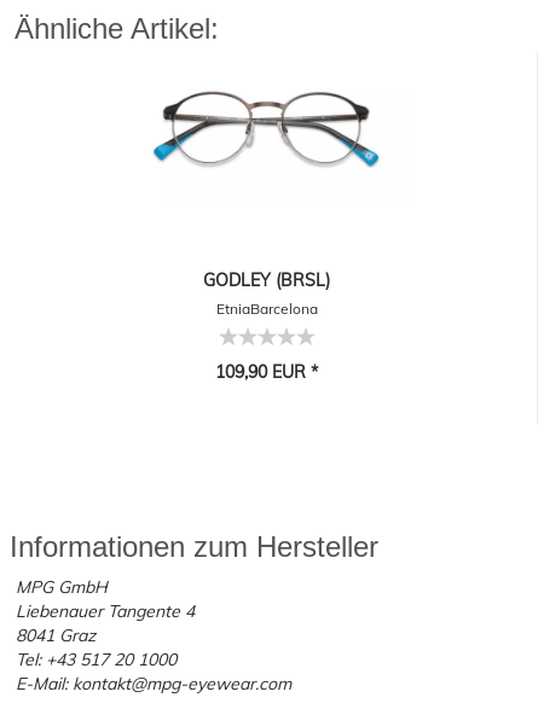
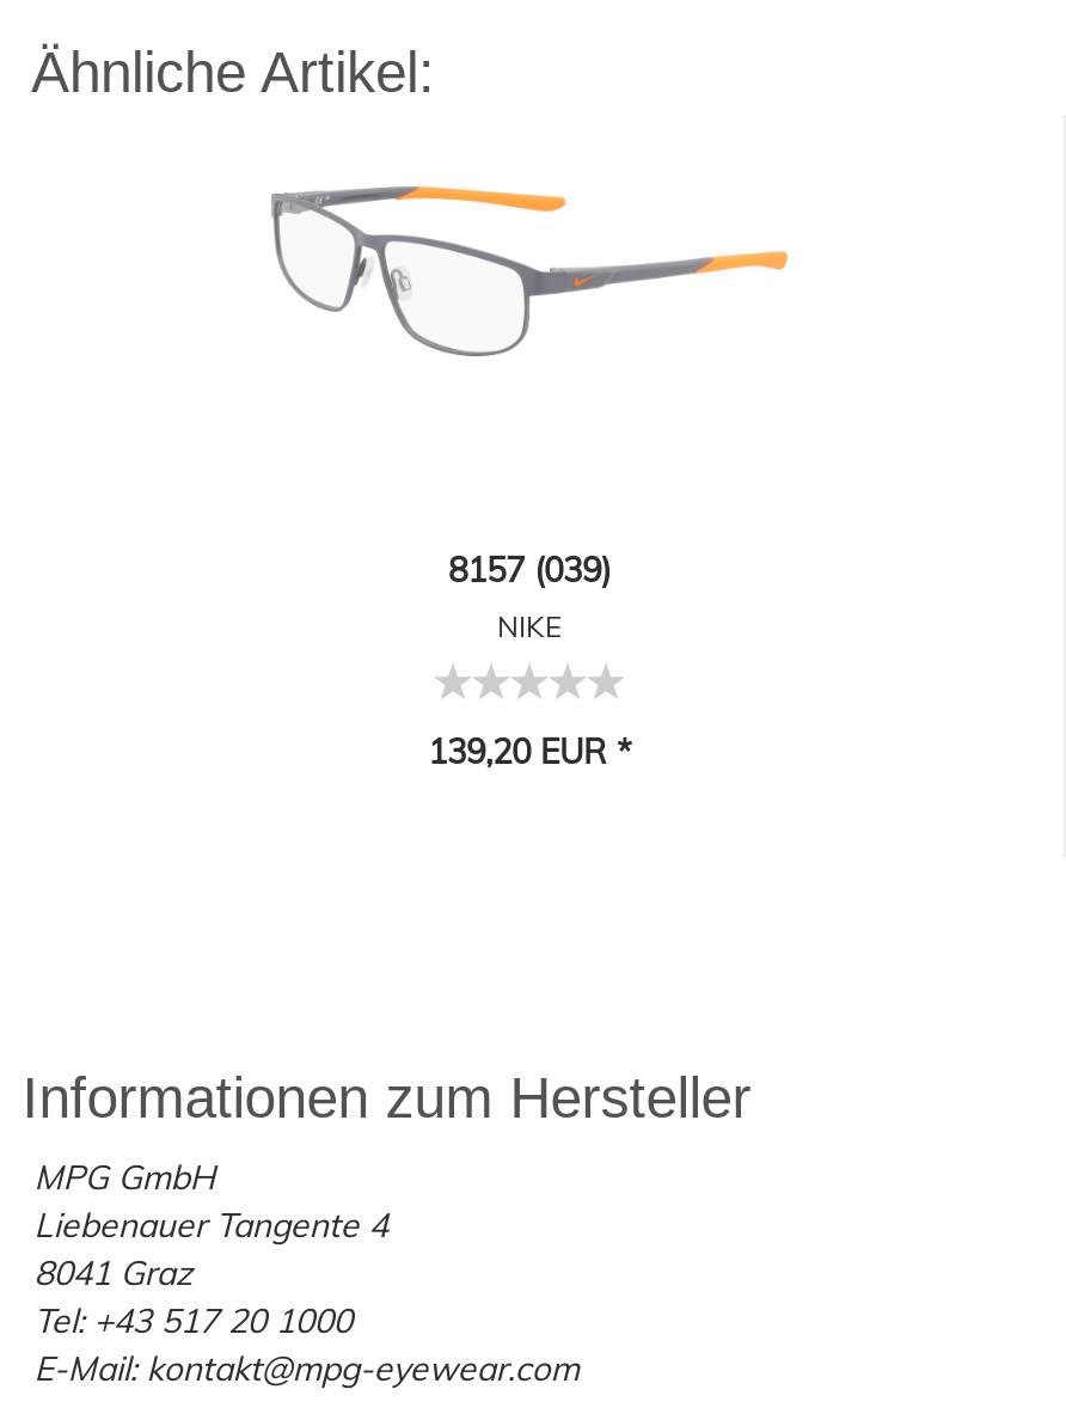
[137,86,397,173] [image] -> [268,183,791,360] [image]
[203,269,330,317] GODLEY (BRSL) | EtniaBarcelona -> [448,548,611,644] 8157 (039) | NIKE
[215,361,318,383] 109,90 EUR * -> [428,730,631,773] 139,20 EUR *

